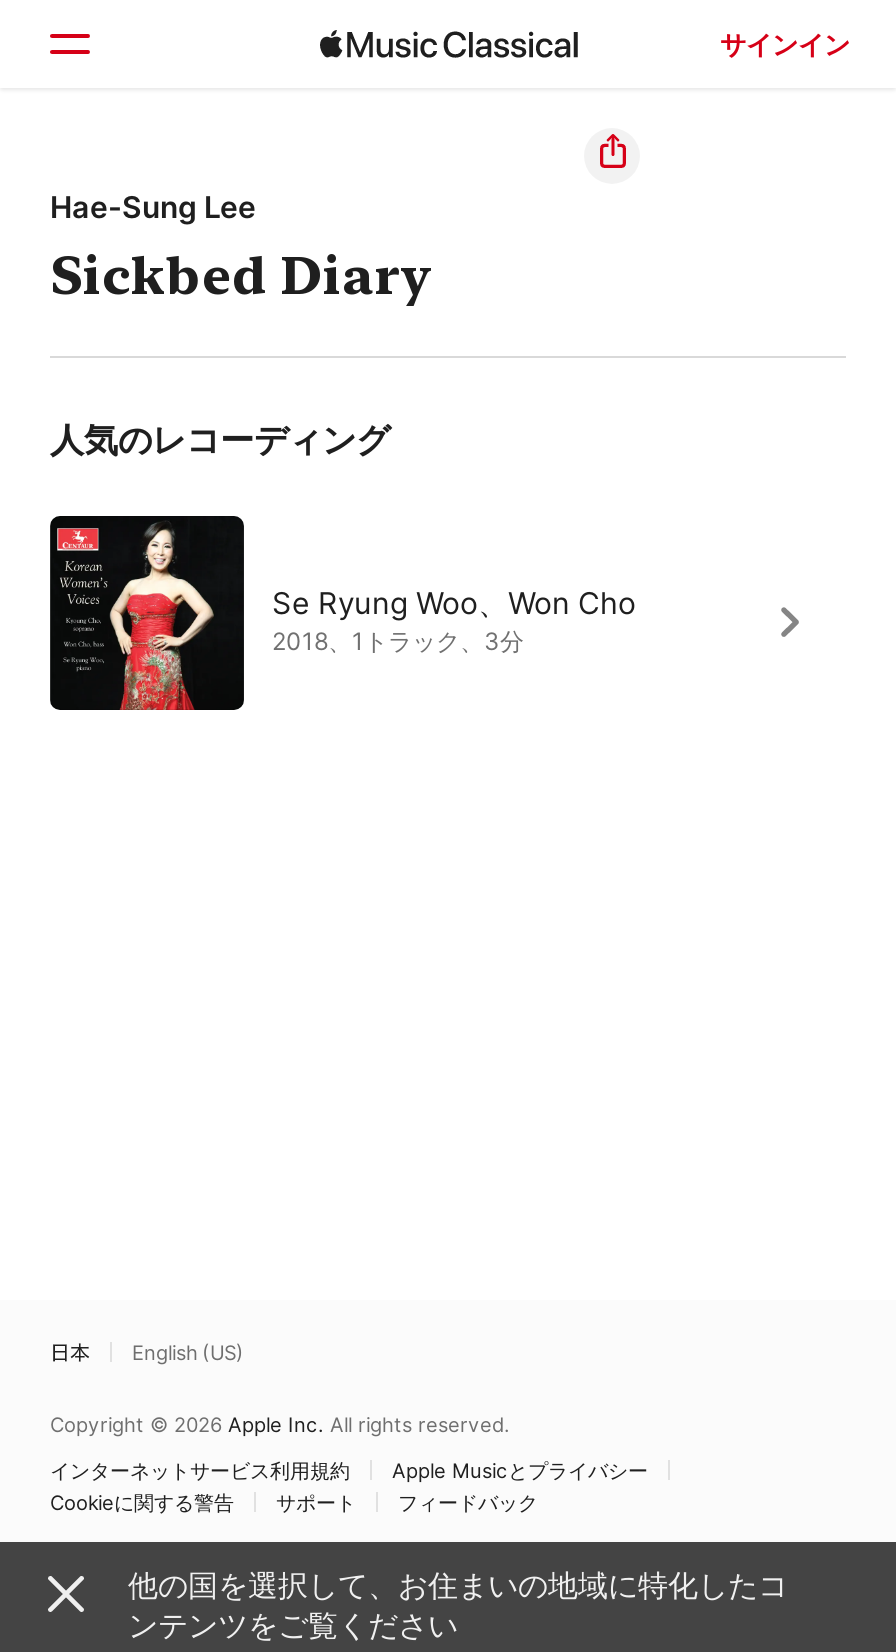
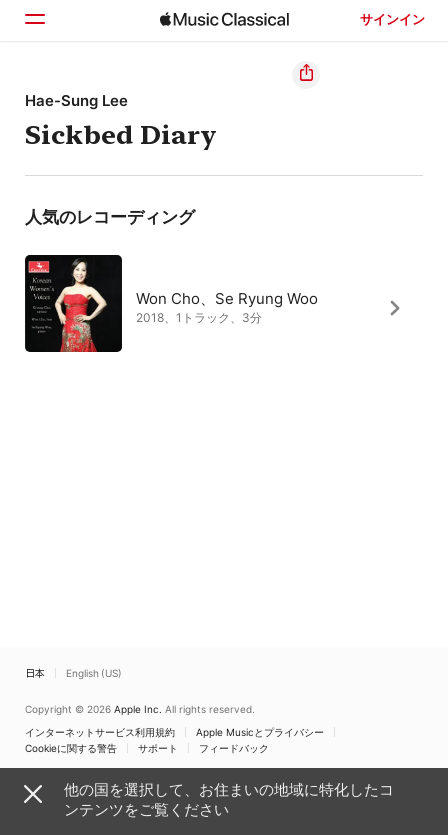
[272,584,636,622] Se Ryung Woo、Won Cho -> [136,289,318,308] Won Cho、Se Ryung Woo

